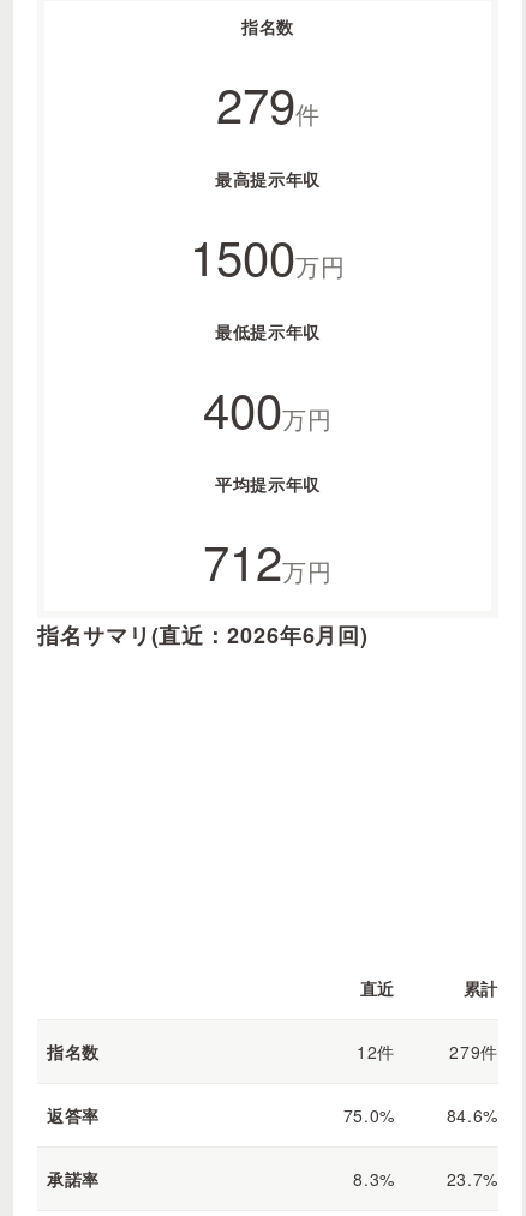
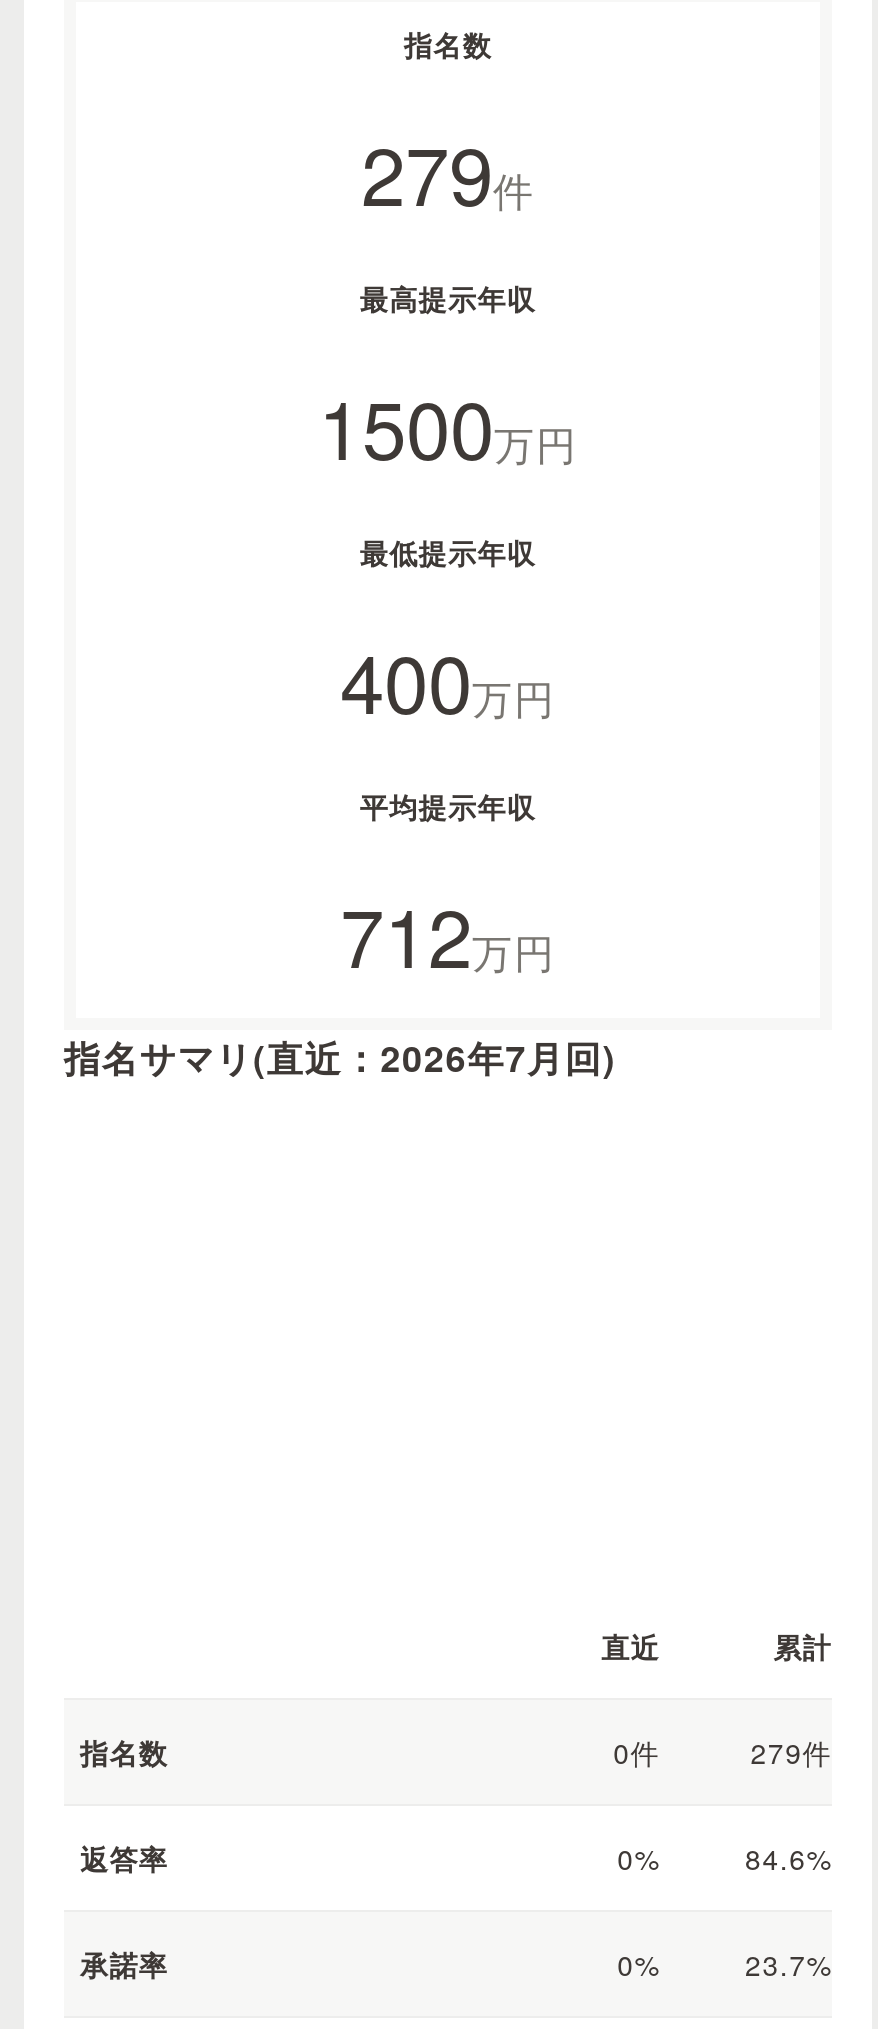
[37,619,369,651] 指名サマリ(直近：2026年6月回) -> [64,1032,616,1084] 指名サマリ(直近：2026年7月回)
[357,1040,395,1064] 12件 -> [613,1732,660,1772] 0件
[343,1103,395,1127] 75.0% -> [617,1838,660,1878] 0%
[353,1167,395,1191] 8.3% -> [617,1944,660,1984] 0%

